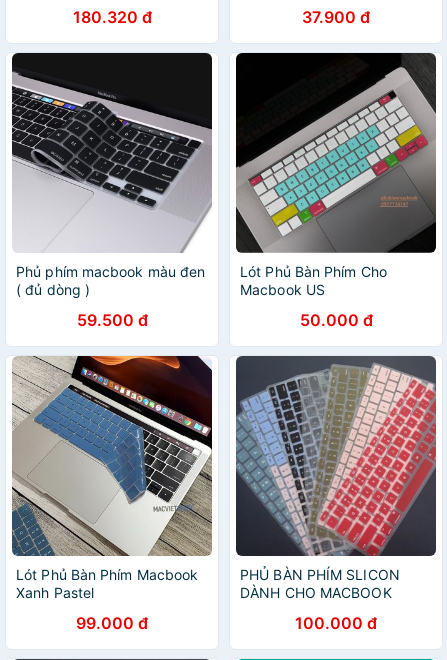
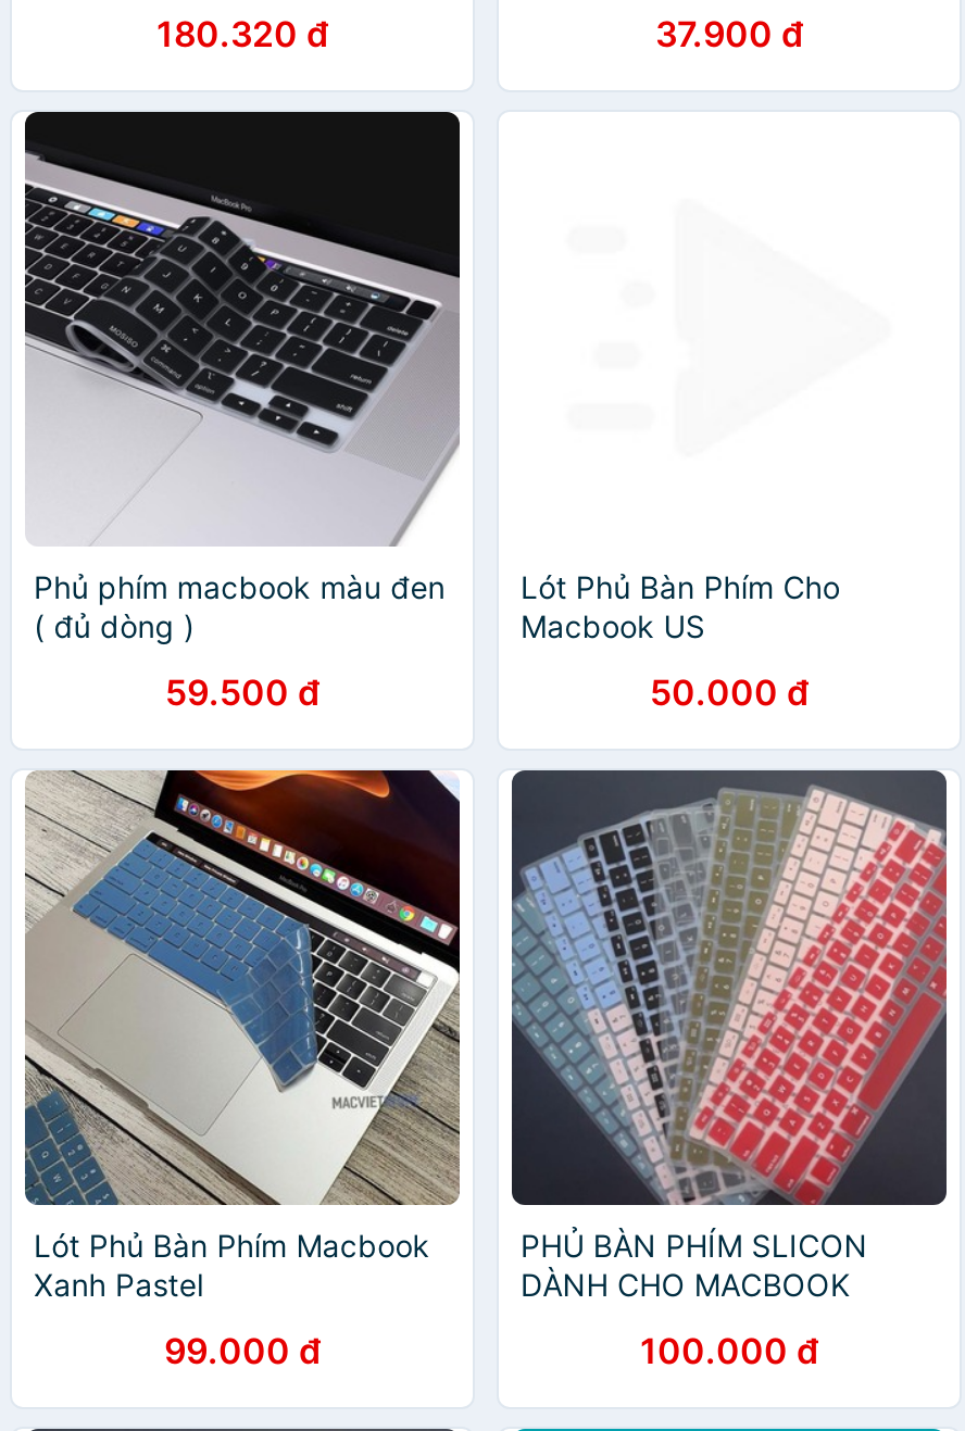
[235,52,437,254] [image] -> none

